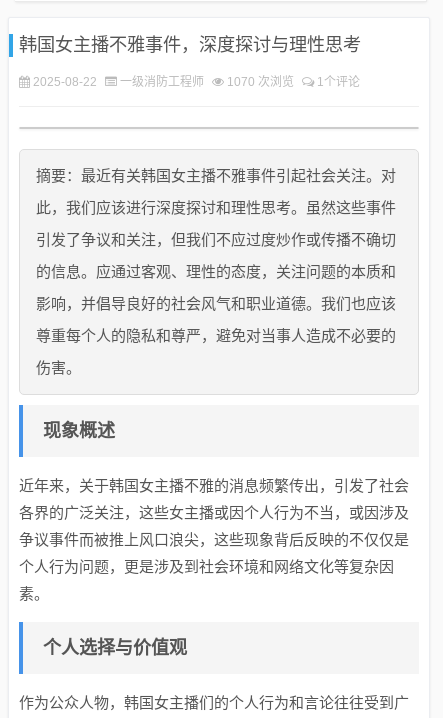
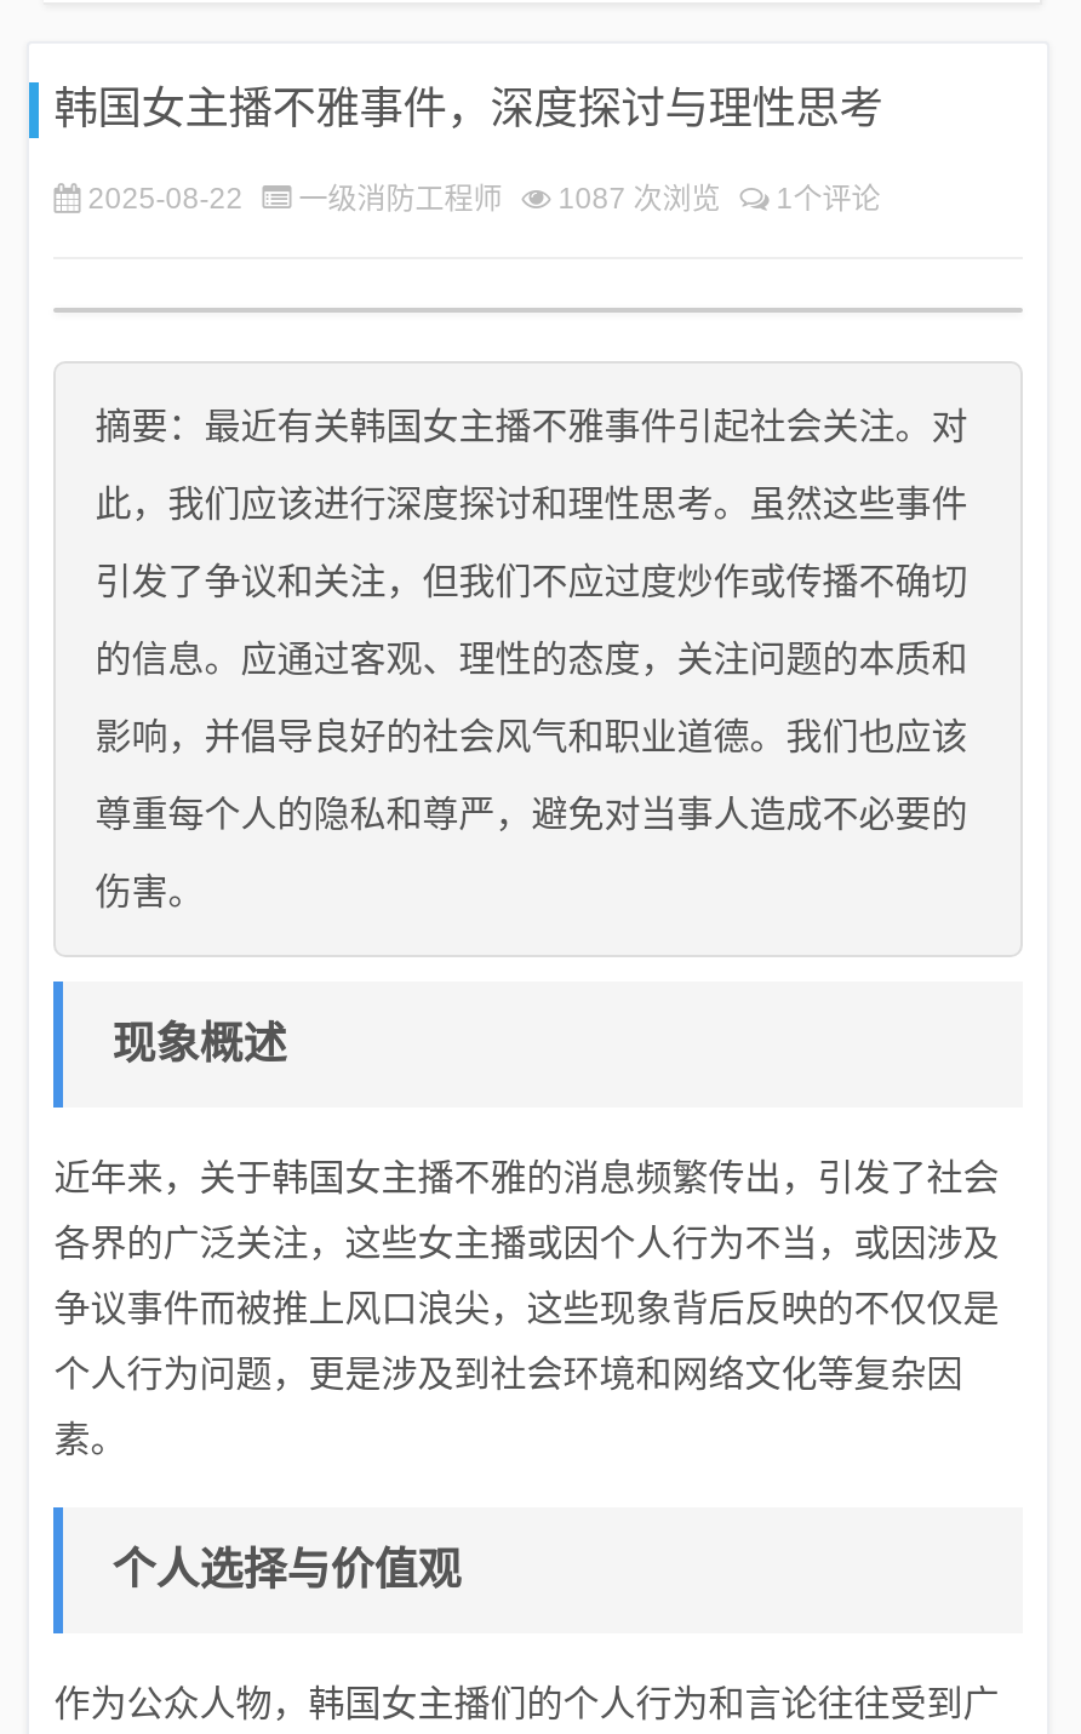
[30,75,360,89] 2025-08-22 一级消防工程师 1070 次浏览 1个评论 -> [80,182,880,216] 2025-08-22 一级消防工程师 1087 次浏览 1个评论

